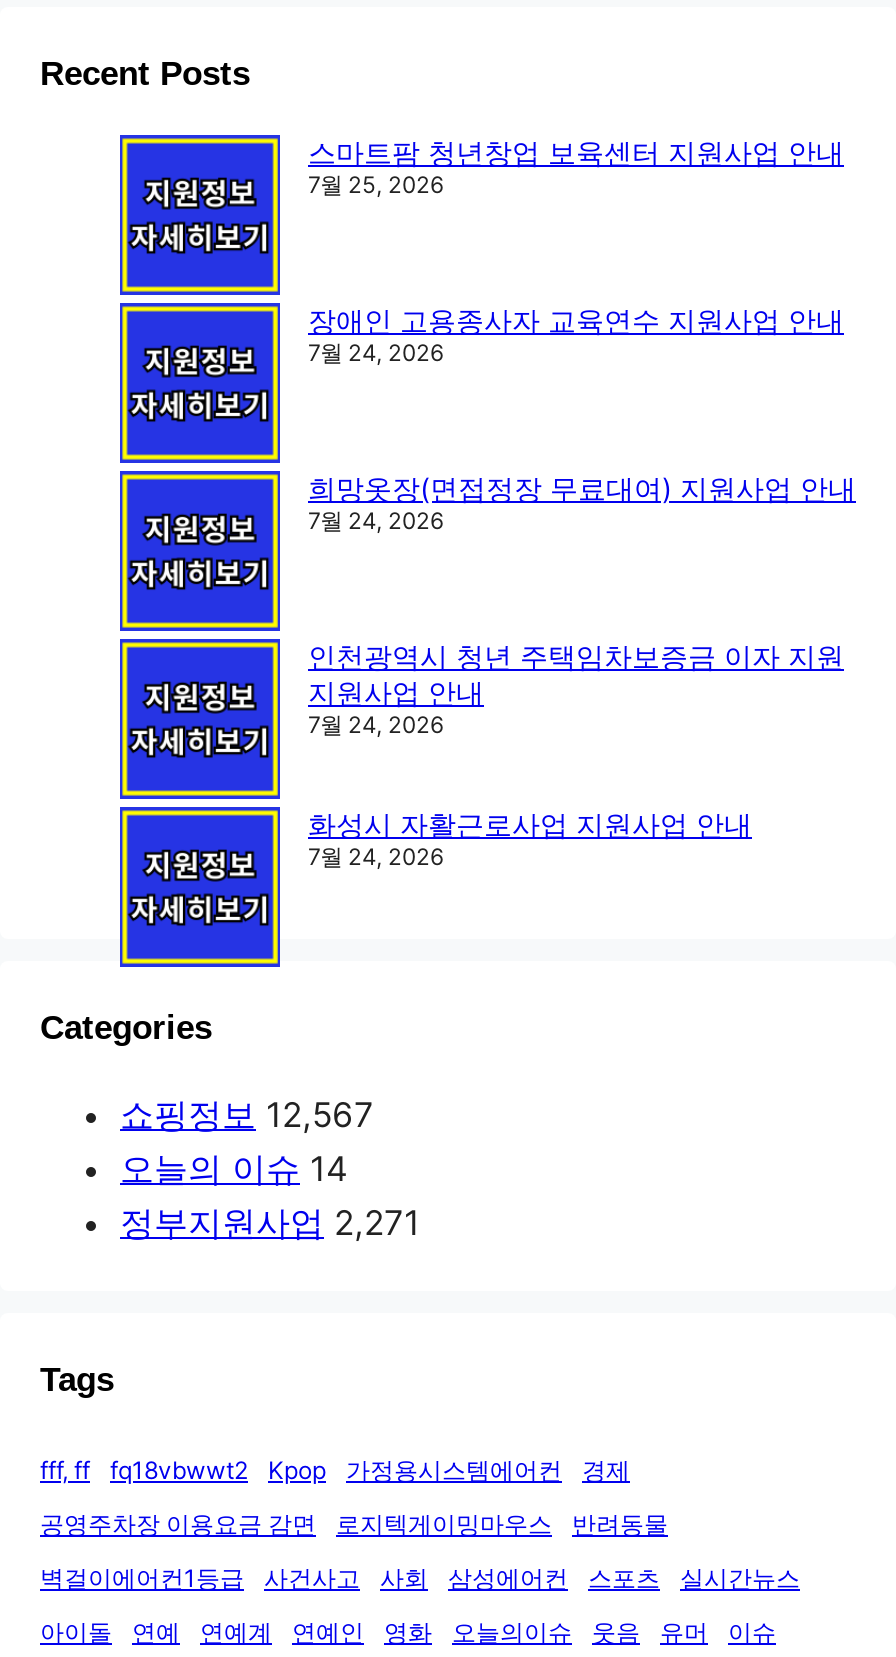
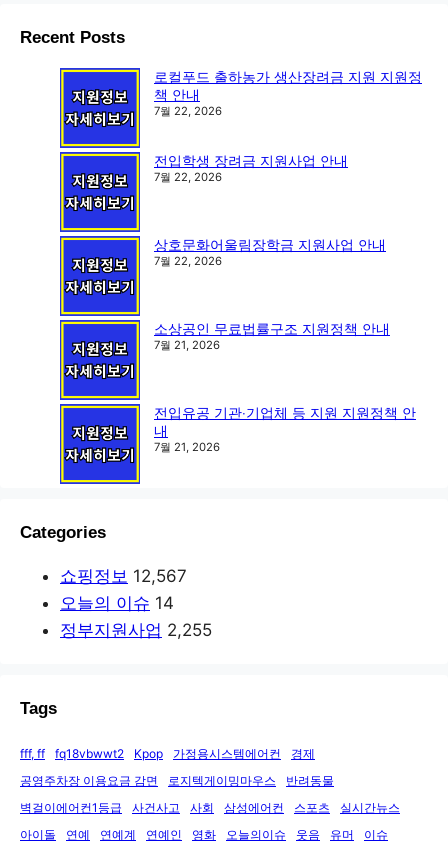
[308,135,844,199] 스마트팜 청년창업 보육센터 지원사업 안내 | 7월 25, 2026 -> [154,68,422,118] 로컬푸드 출하농가 생산장려금 지원 지원정 | 책 안내 | 7월 22, 2026
[308,303,844,367] 장애인 고용종사자 교육연수 지원사업 안내 | 7월 24, 2026 -> [154,152,348,184] 전입학생 장려금 지원사업 안내 | 7월 22, 2026
[308,471,856,535] 희망옷장(면접정장 무료대여) 지원사업 안내 | 7월 24, 2026 -> [154,236,386,268] 상호문화어울림장학금 지원사업 안내 | 7월 22, 2026
[308,639,844,739] 인천광역시 청년 주택임차보증금 이자 지원 | 지원사업 안내 | 7월 24, 2026 -> [154,320,390,352] 소상공인 무료법률구조 지원정책 안내 | 7월 21, 2026
[308,807,752,871] 화성시 자활근로사업 지원사업 안내 | 7월 24, 2026 -> [154,404,416,454] 전입유공 기관‧기업체 등 지원 지원정책 안 | 내 | 7월 21, 2026
[120,1203,420,1243] 정부지원사업 2,271 -> [60,620,212,640] 정부지원사업 2,255

